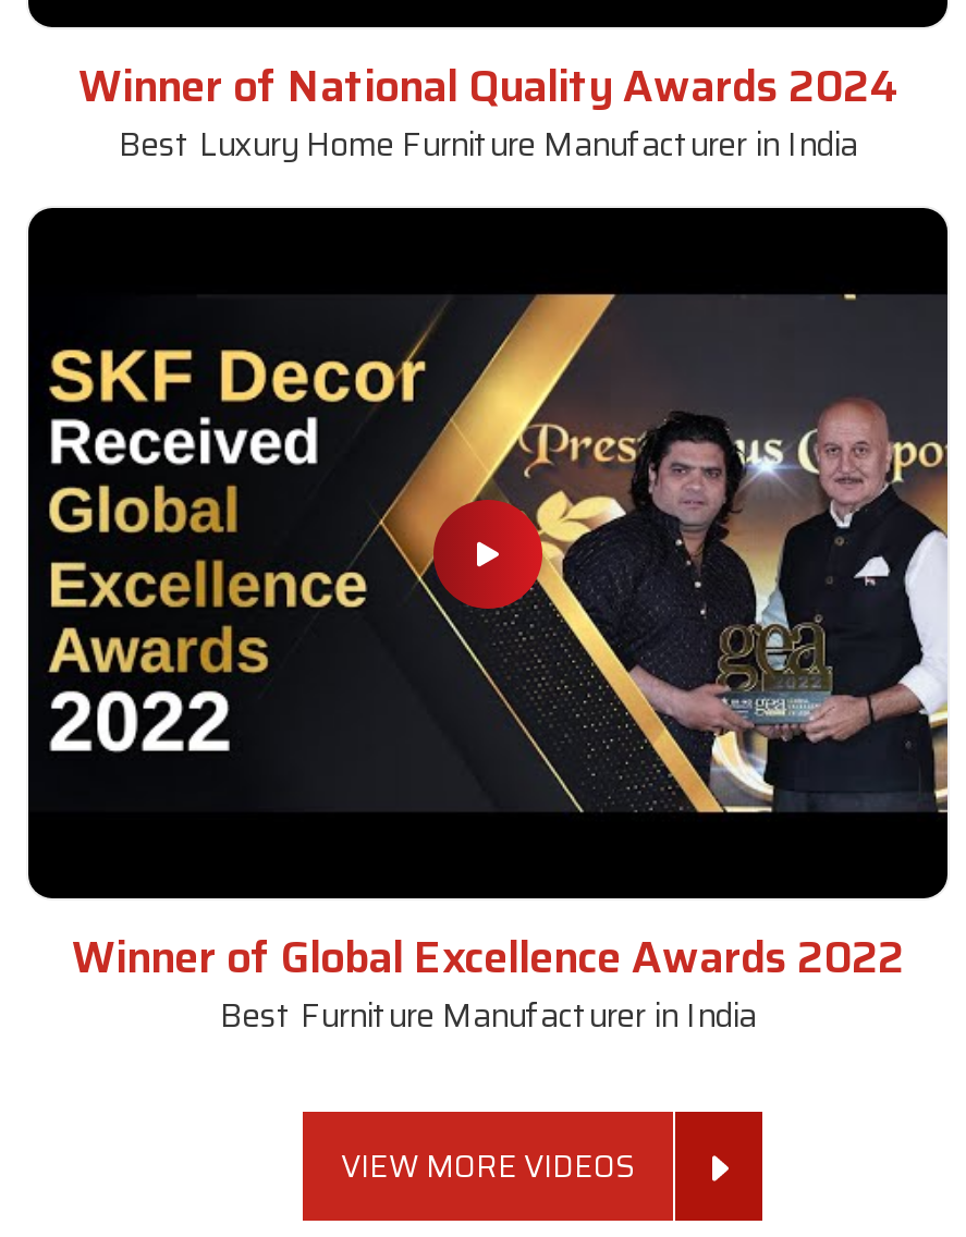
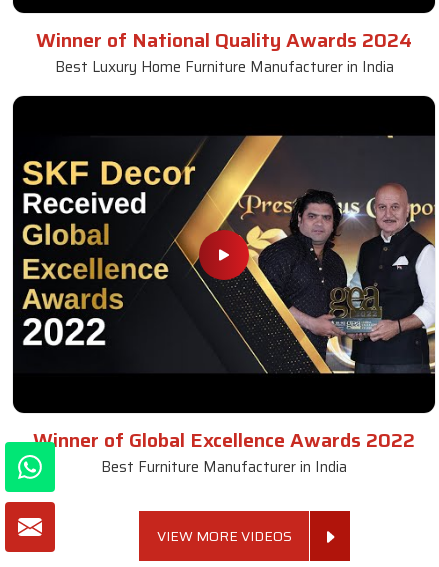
none -> [4,441,56,493] [image]
none -> [4,501,56,553] [image]

